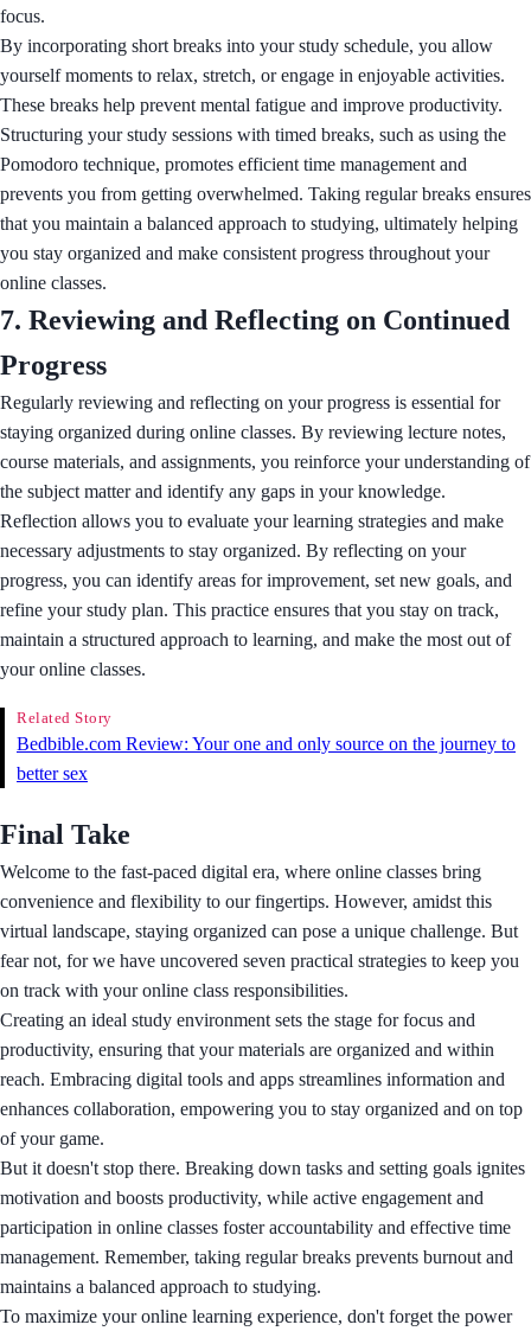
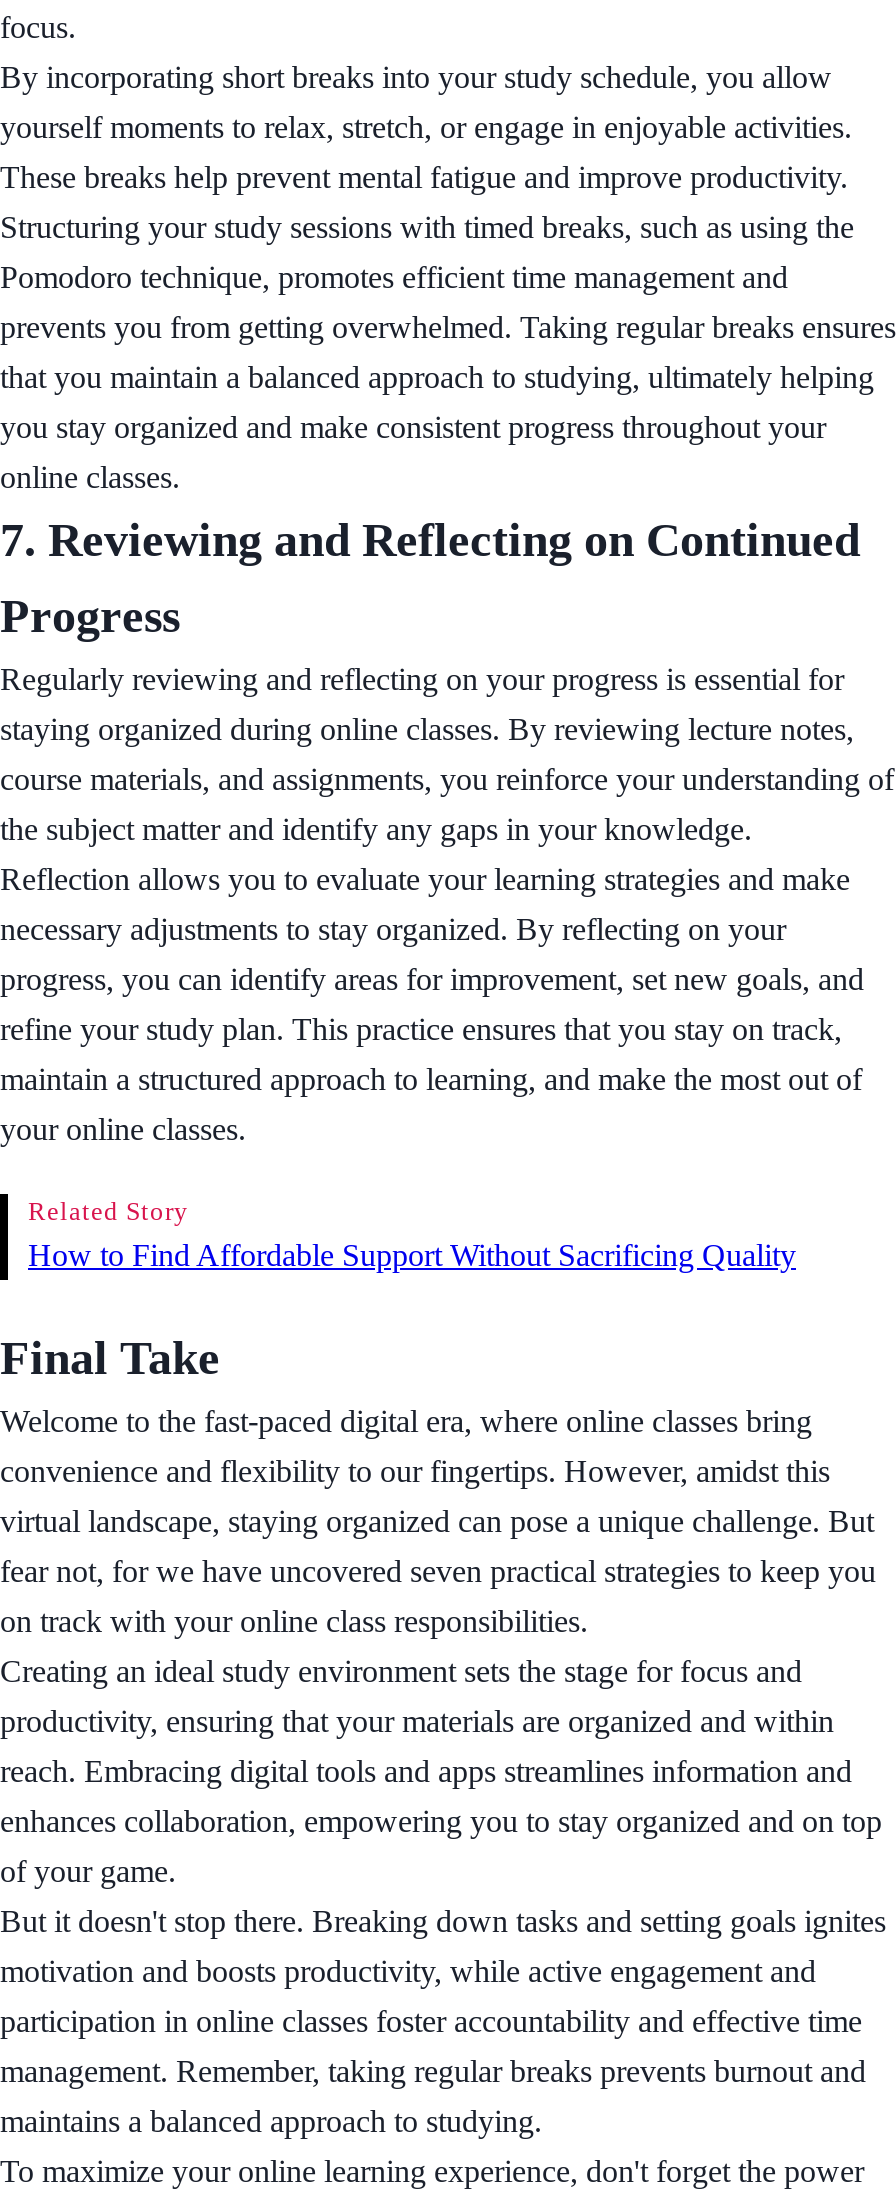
[17,733,516,783] Bedbible.com Review: Your one and only source on the journey to | better sex -> [28,1237,796,1271] How to Find Affordable Support Without Sacrificing Quality

